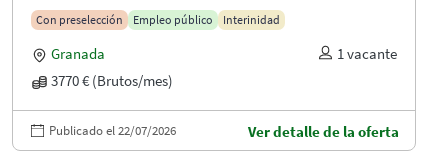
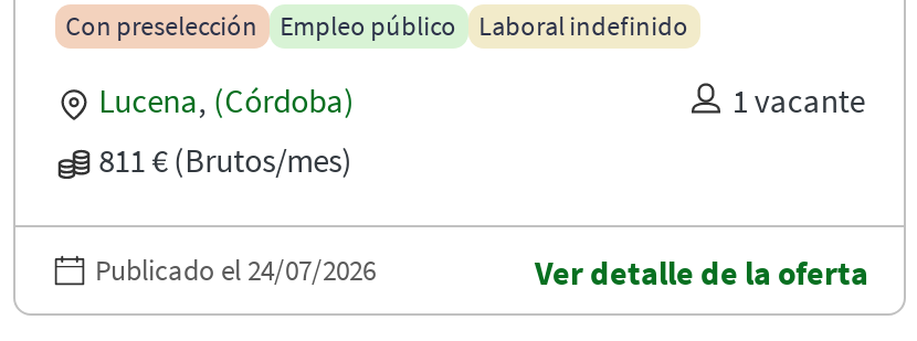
[223,12,280,27] Interinidad -> [479,9,689,42] Laboral indefinido
[51,44,105,63] Granada -> [99,80,355,122] Lucena, (Córdoba)
[51,71,173,90] 3770 € (Brutos/mes) -> [99,139,353,181] 811 € (Brutos/mes)
[49,122,176,139] Publicado el 22/07/2026 -> [95,252,376,289] Publicado el 24/07/2026

